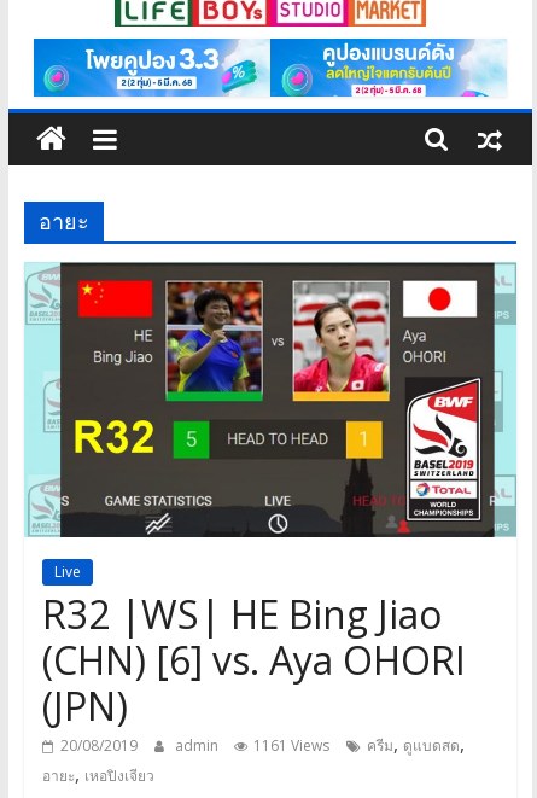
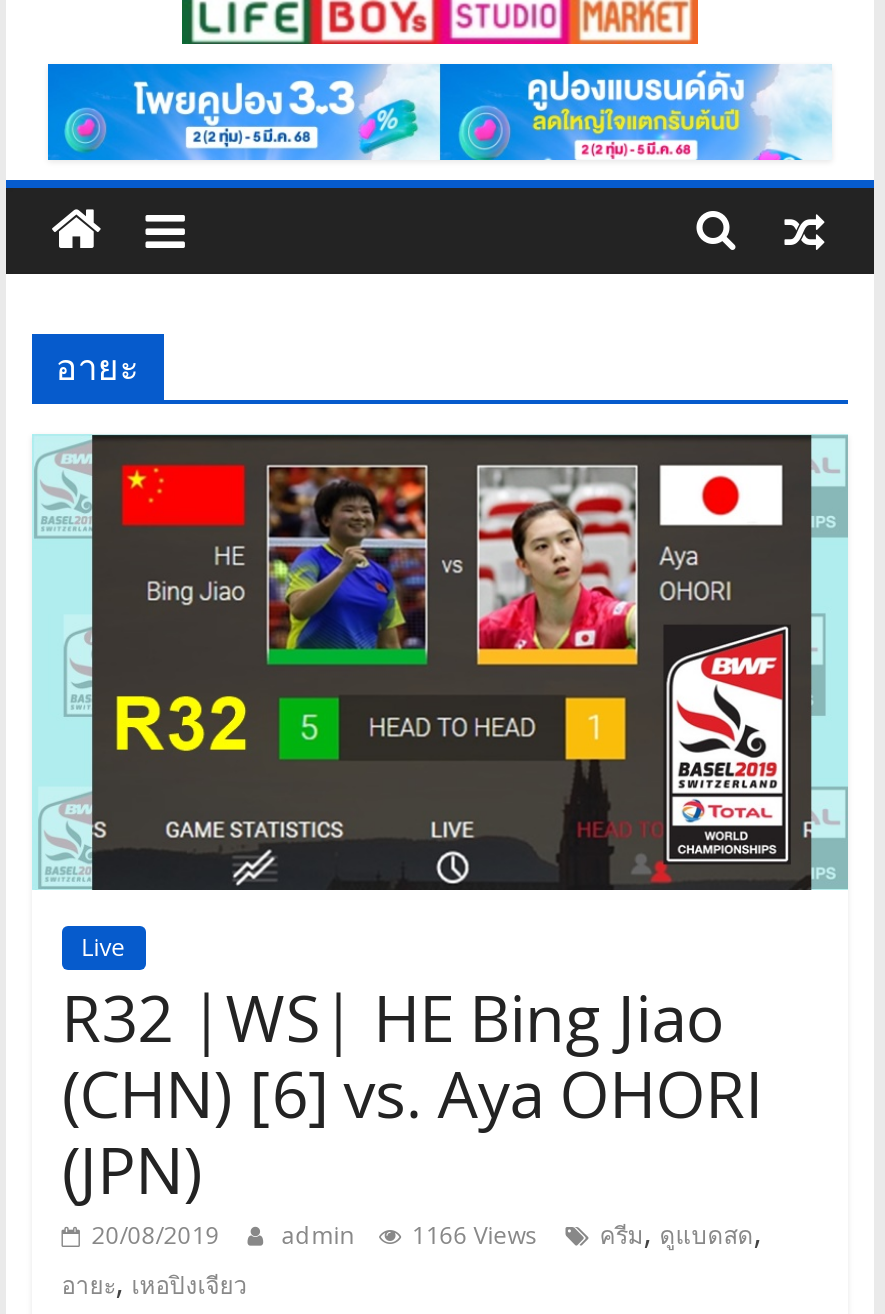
[60,730,464,756] 20/08/2019 admin 1161 Views ครีม,ดูแบดสด, -> [92,1209,762,1253] 20/08/2019 admin 1166 Views ครีม,ดูแบดสด,

